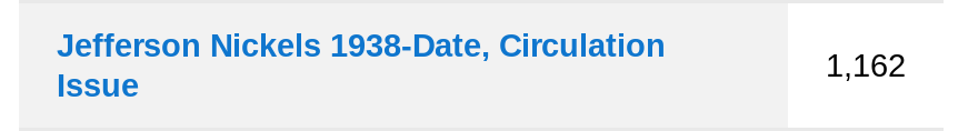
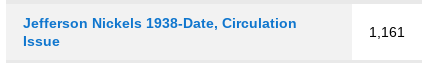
[826,48,906,84] 1,162 -> [369,24,405,40] 1,161

